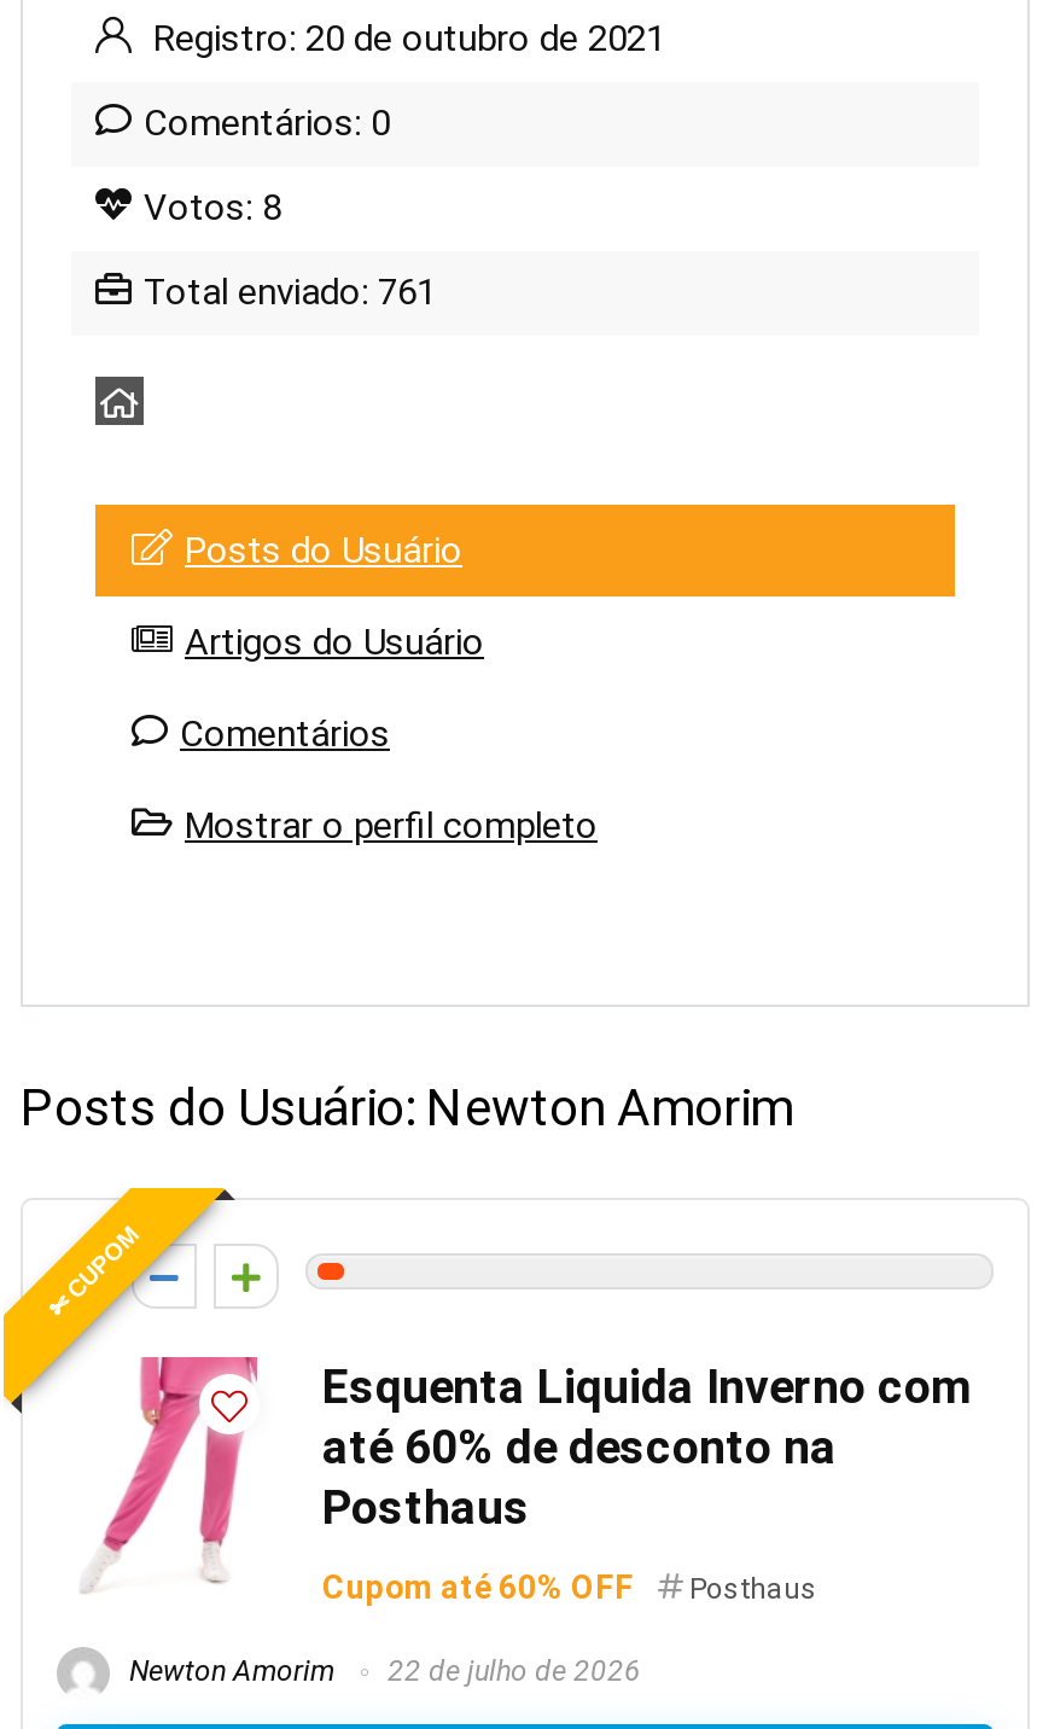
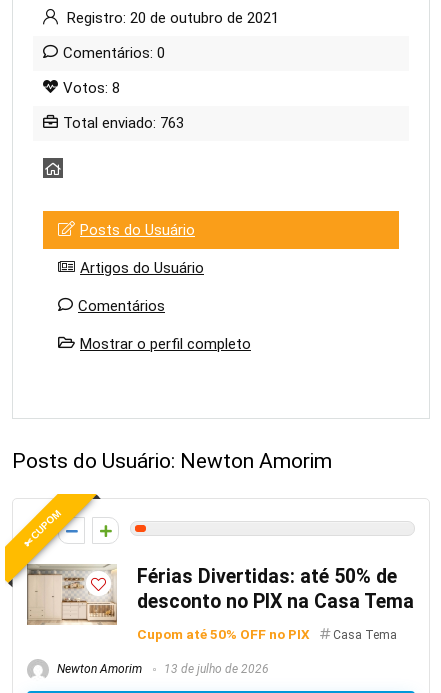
[144,270,436,314] Total enviado: 761 -> [63,114,184,132] Total enviado: 763
[57,1355,972,1594] [image] | Esquenta Liquida Inverno com | até 60% de desconto na | Posthaus -> [26,563,414,632] [image] | Férias Divertidas: até 50% de | desconto no PIX na Casa Tema
[322,1567,817,1606] Cupom até 60% OFF | Posthaus -> [137,626,397,642] Cupom até 50% OFF no PIX | Casa Tema
[122,1655,641,1688] Newton Amorim 22 de julho de 2026 -> [54,662,269,676] Newton Amorim 13 de julho de 2026

